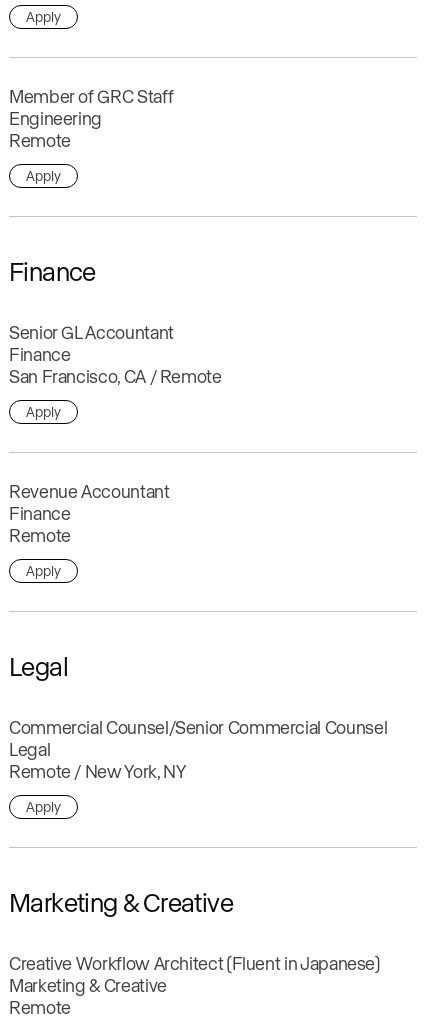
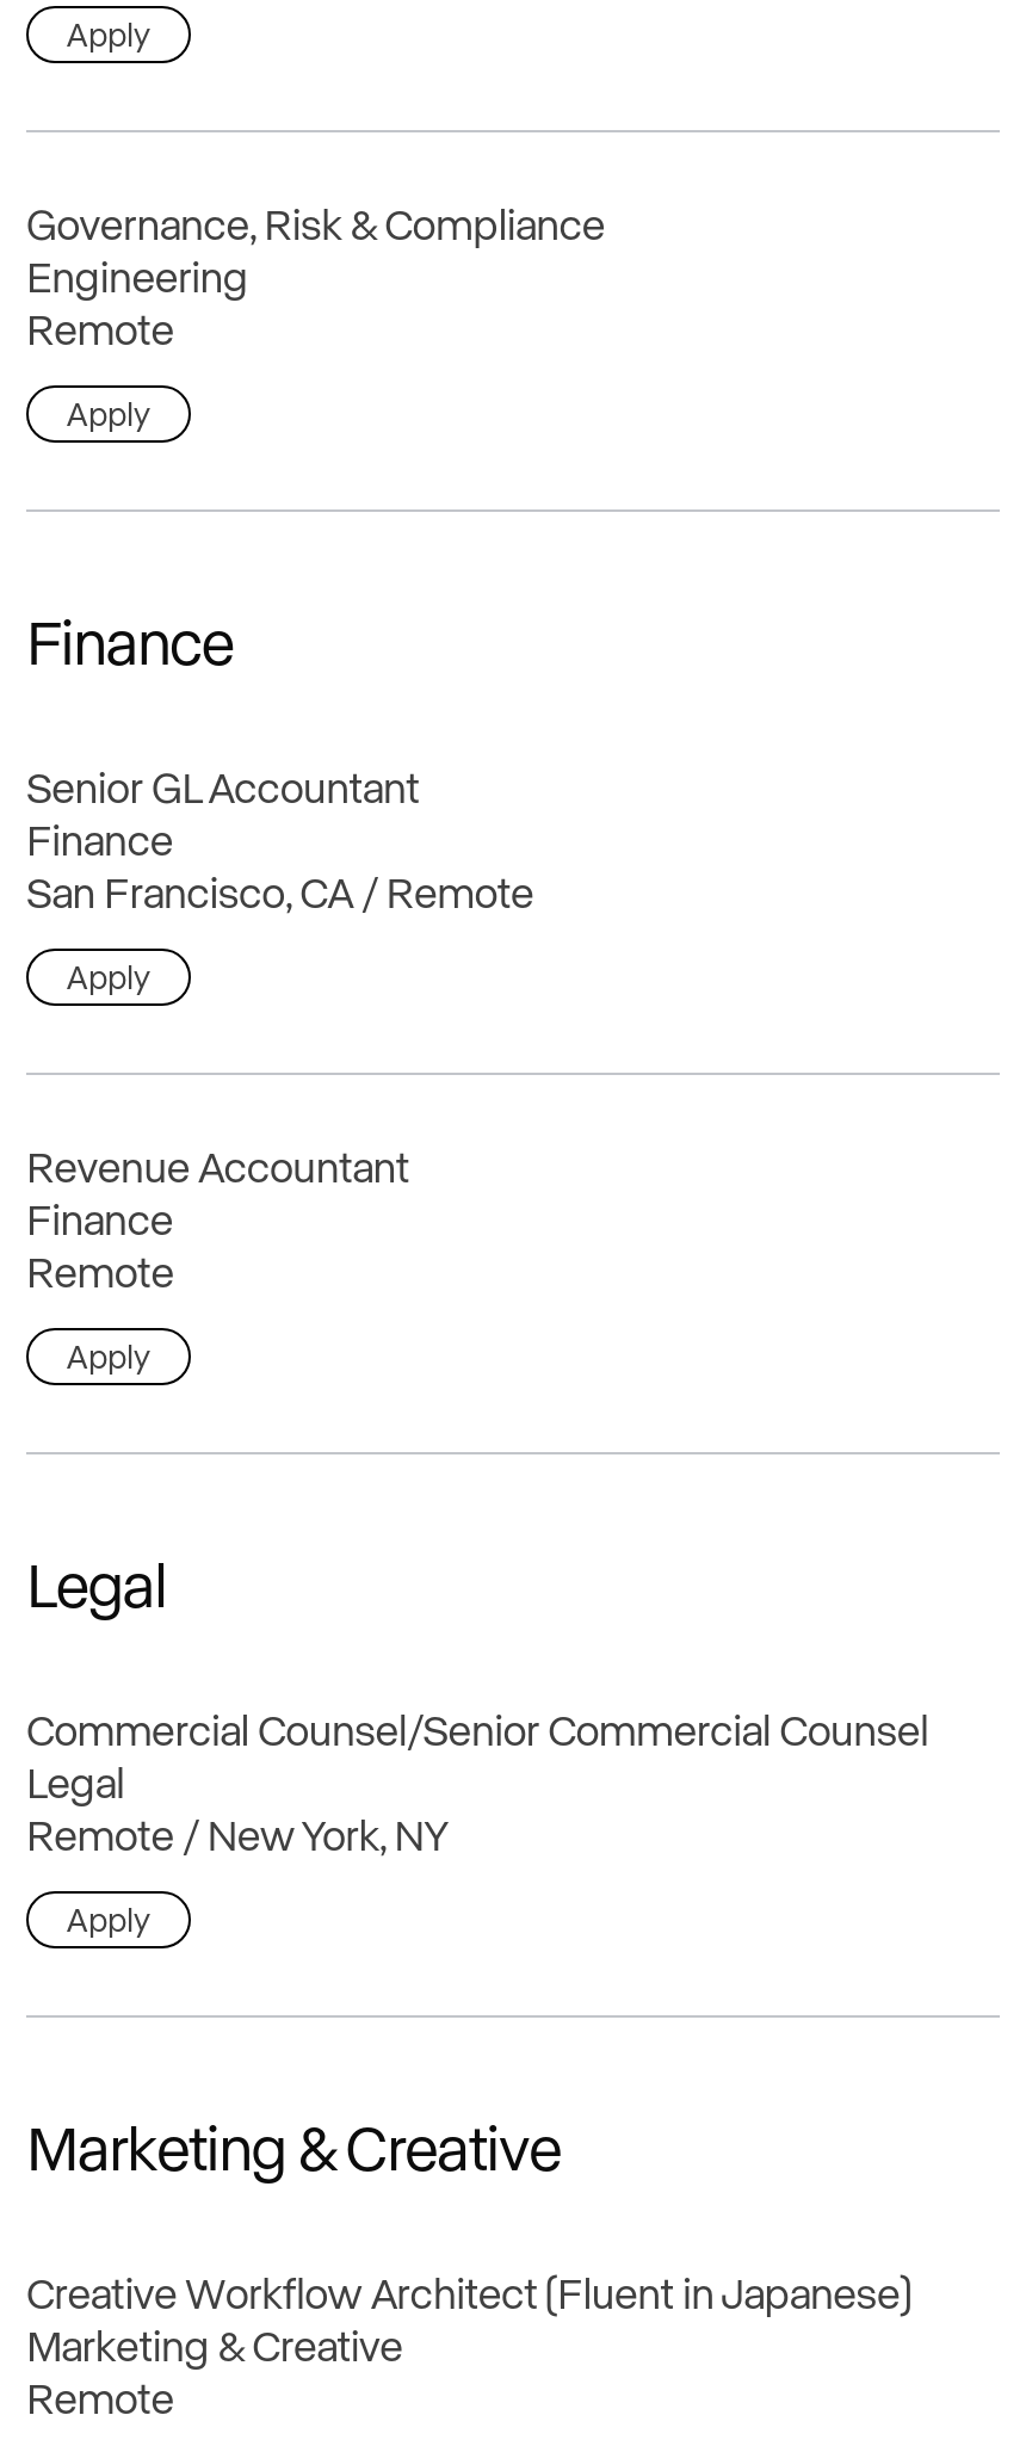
[9,86,173,107] Member of GRC Staff -> [26,199,605,249] Governance, Risk & Compliance

